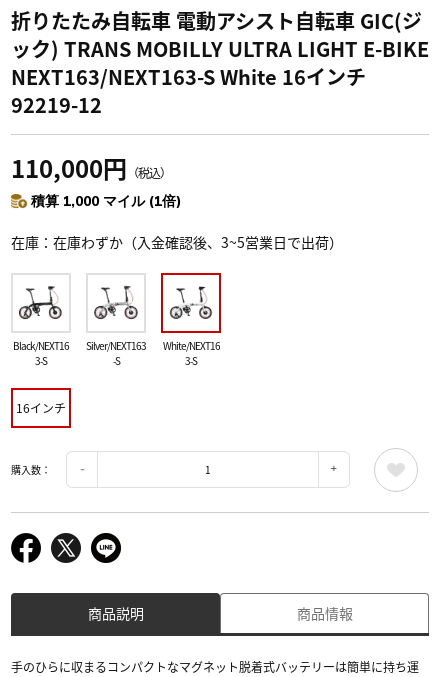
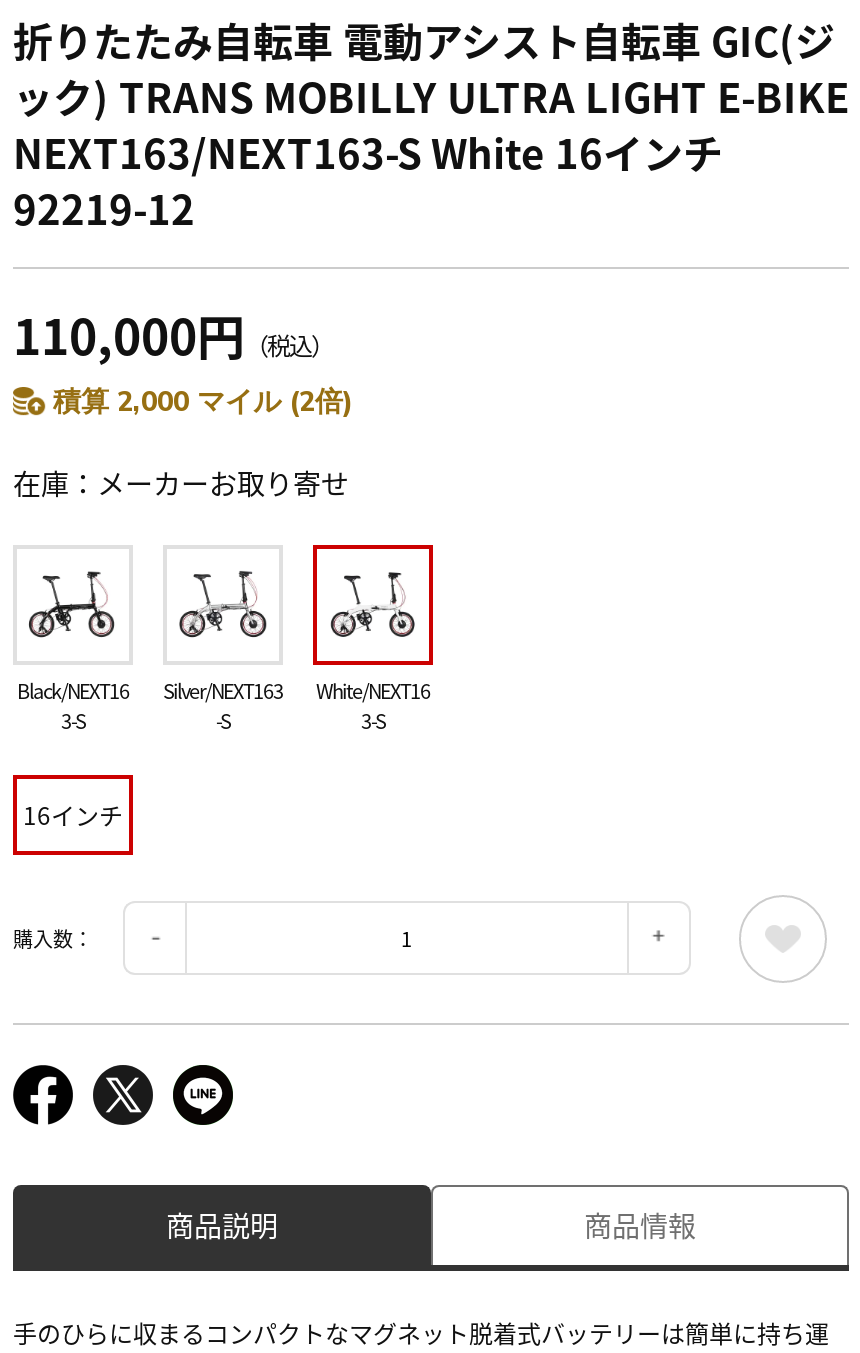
[31,192,182,210] 積算 1,000 マイル (1倍) -> [53,383,355,419] 積算 2,000 マイル (2倍)
[53,232,343,252] 在庫わずか（入金確認後、3~5営業日で出荷） -> [97,463,349,503] メーカーお取り寄せ

